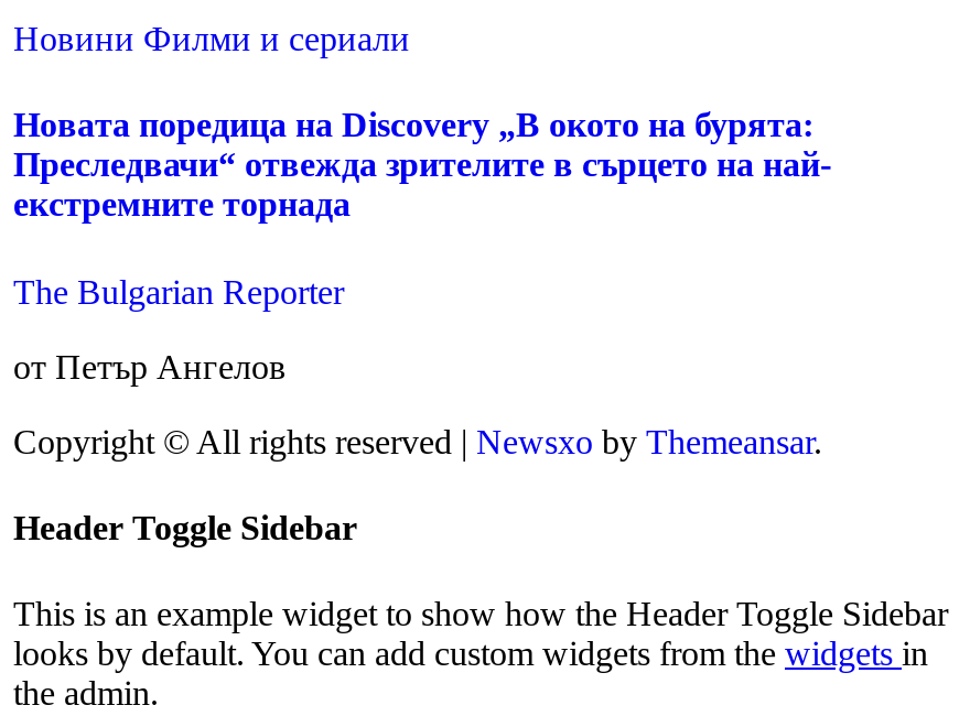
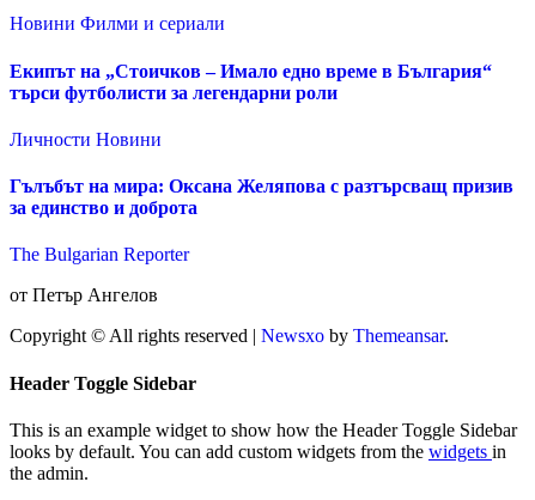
[13,107,831,224] Новата поредица на Discovery „В окото на бурята: | Преследвачи“ отвежда зрителите в сърцето на най- | екстремните торнада -> [10,60,513,218] Екипът на „Стоичков – Имало едно време в България“ | търси футболисти за легендарни роли | Личности Новини | Гълъбът на мира: Оксана Желяпова с разтърсващ призив | за единство и доброта

